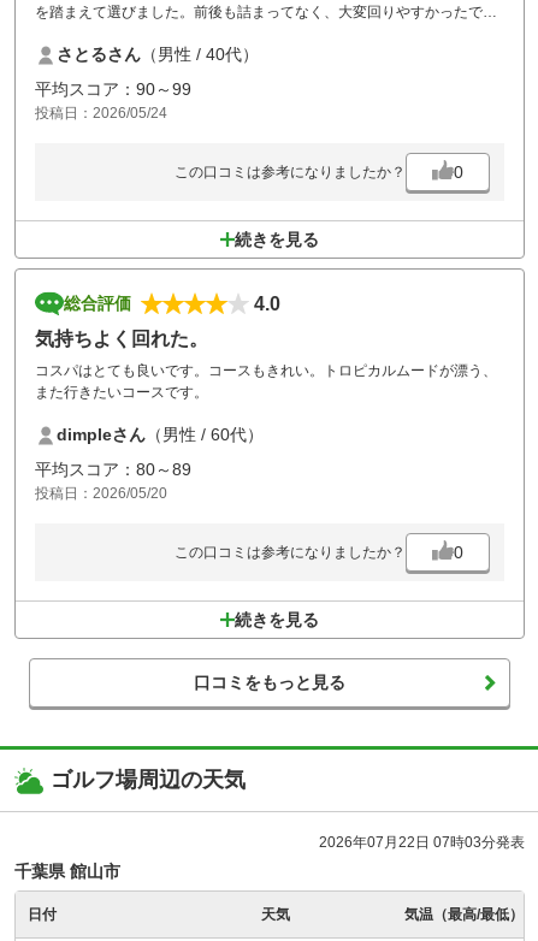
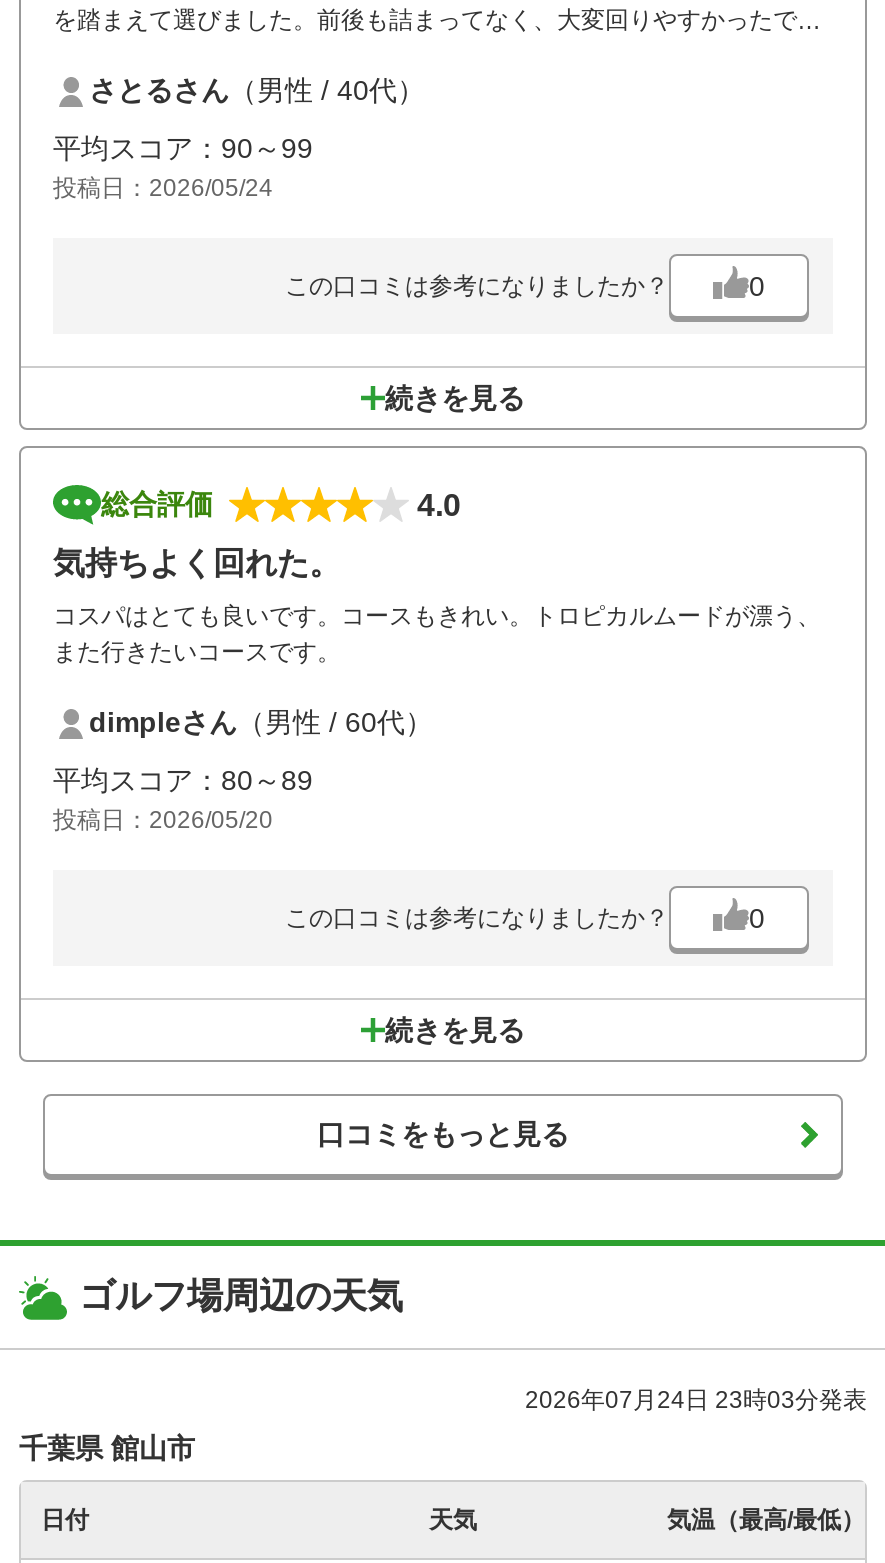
[319,834,525,851] 2026年07月22日 07時03分発表 -> [525,1387,867,1415] 2026年07月24日 23時03分発表

